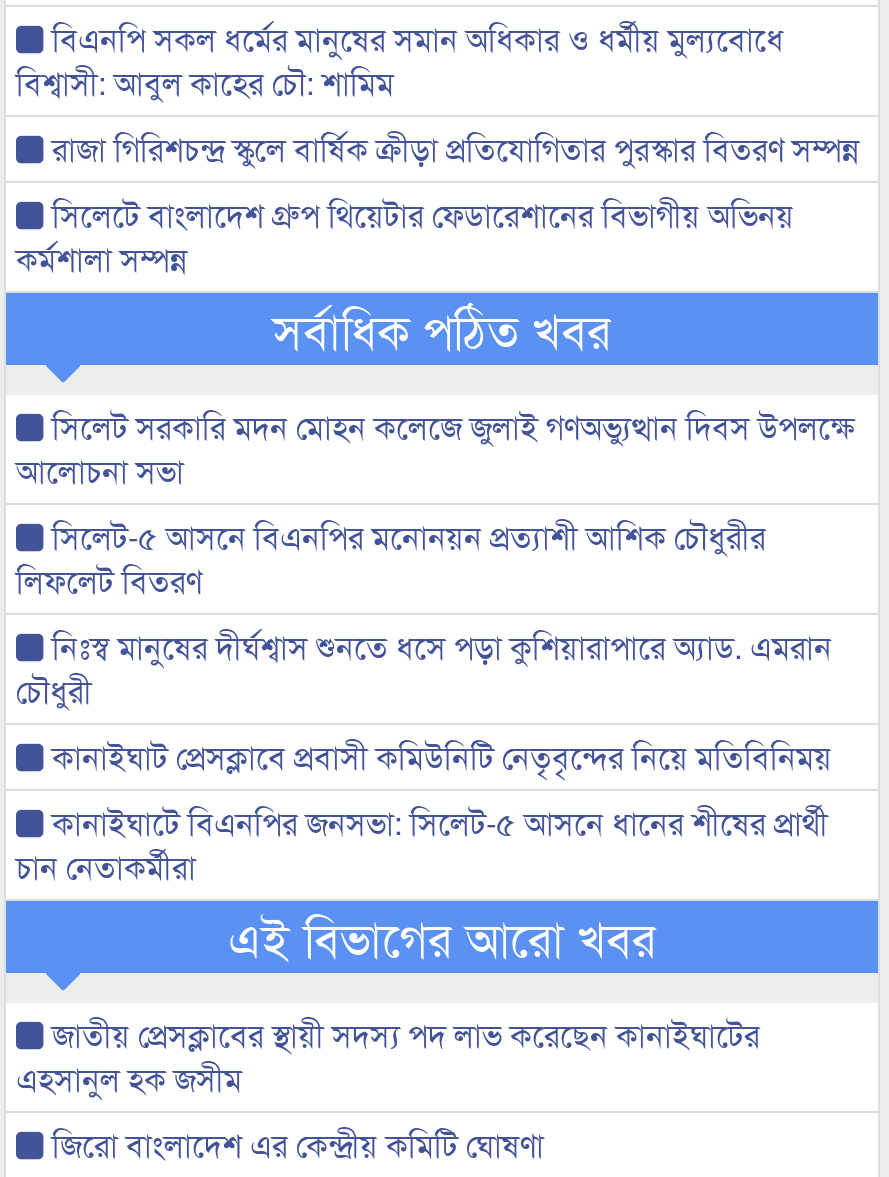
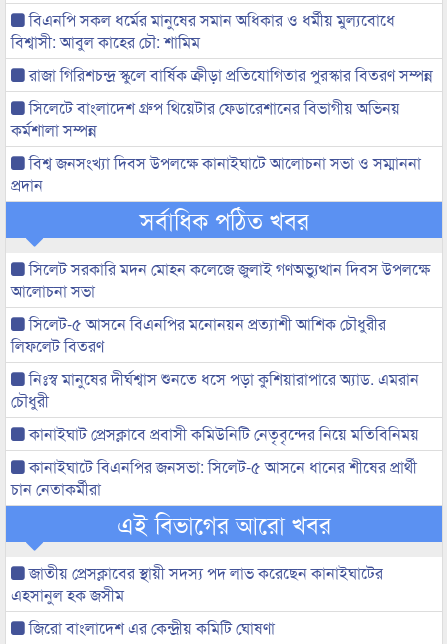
none -> [11,151,421,196] বিশ্ব জনসংখ্যা দিবস উপলক্ষে কানাইঘাটে আলোচনা সভা ও সম্মাননা | প্রদান

